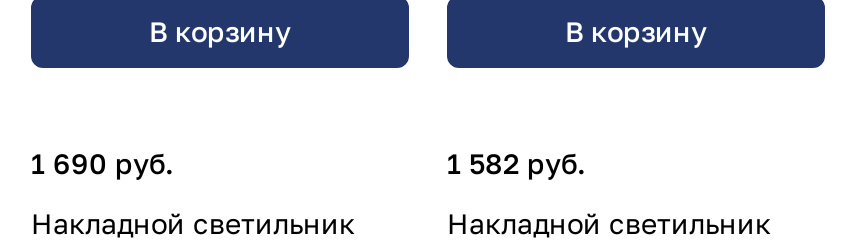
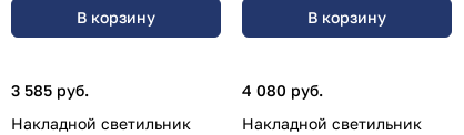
[31,146,173,180] 1 690 руб. -> [11,81,89,99] 3 585 руб.
[447,146,585,180] 1 582 руб. -> [242,81,323,99] 4 080 руб.

